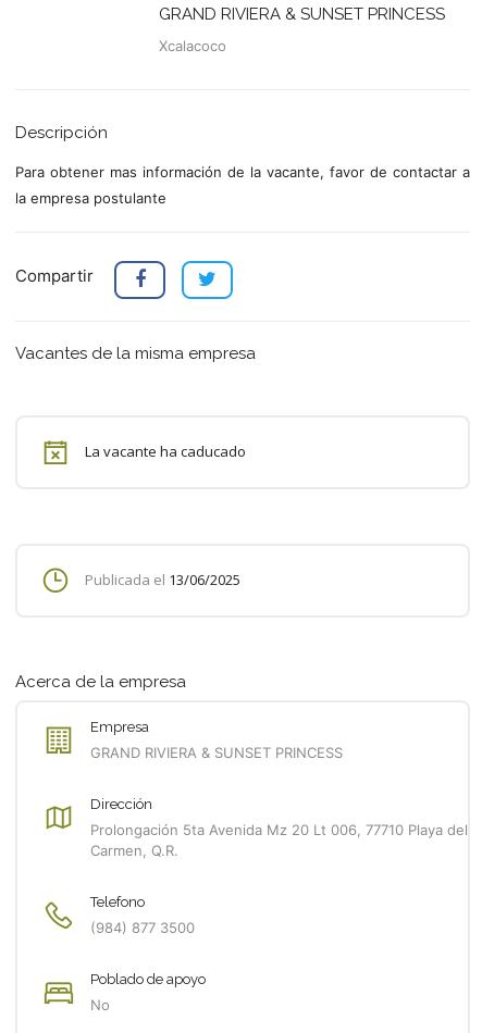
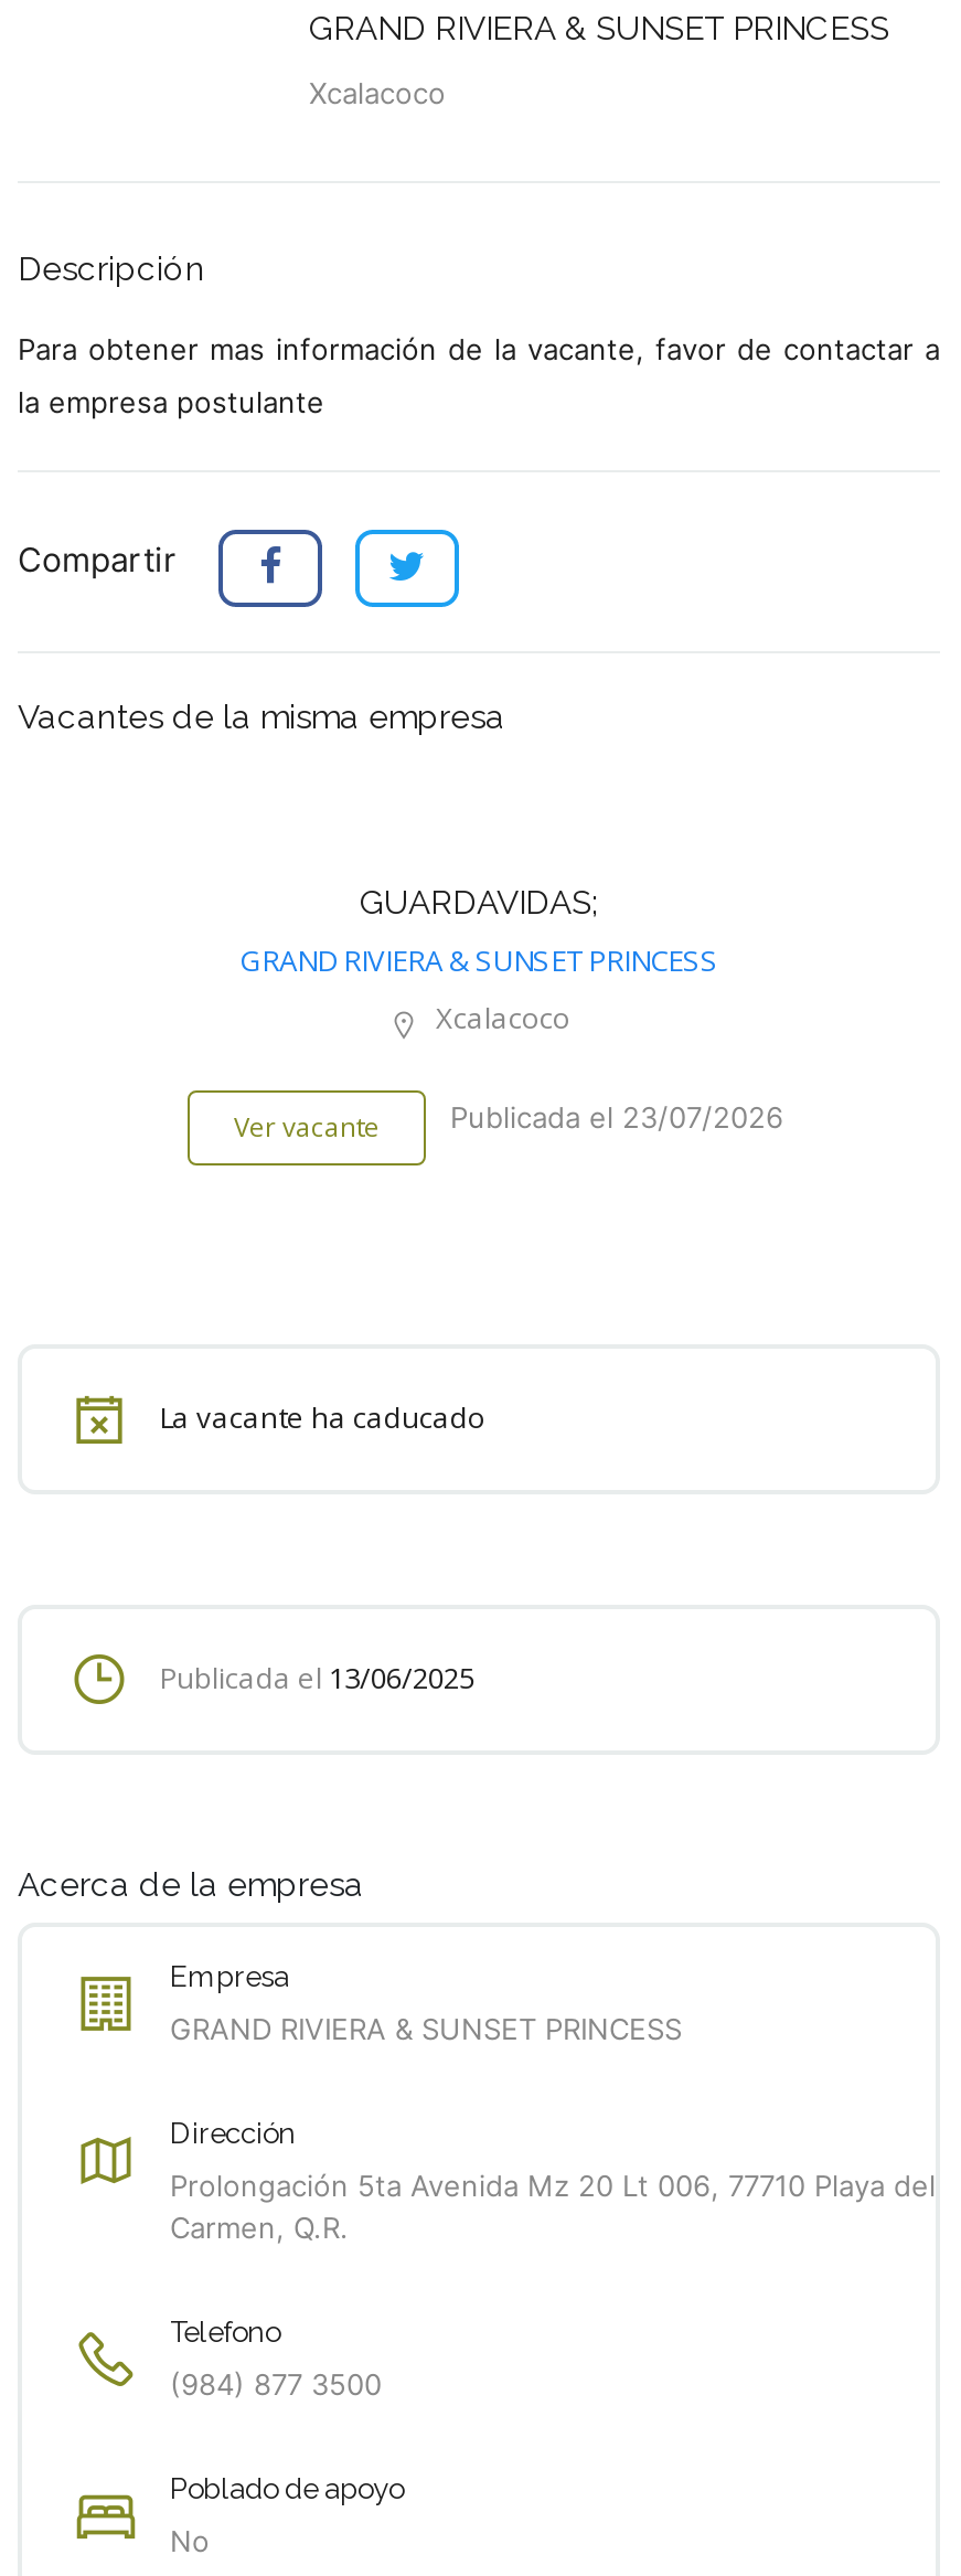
none -> [234,883,783,1146] GUARDAVIDAS; | GRAND RIVIERA & SUNSET PRINCESS | Xcalacoco | Ver vacante | Publicada el 23/07/2026

